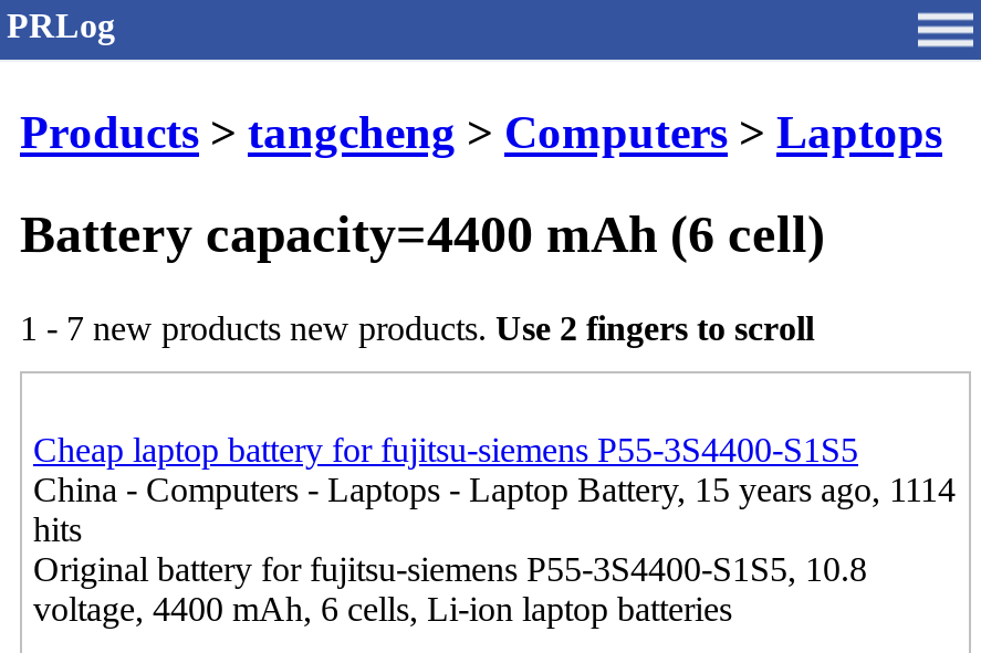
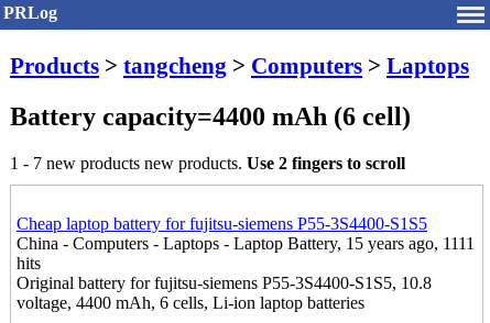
[33,470,956,508] China - Computers - Laptops - Laptop Battery, 15 years ago, 1114 -> [17,234,475,253] China - Computers - Laptops - Laptop Battery, 15 years ago, 1111

